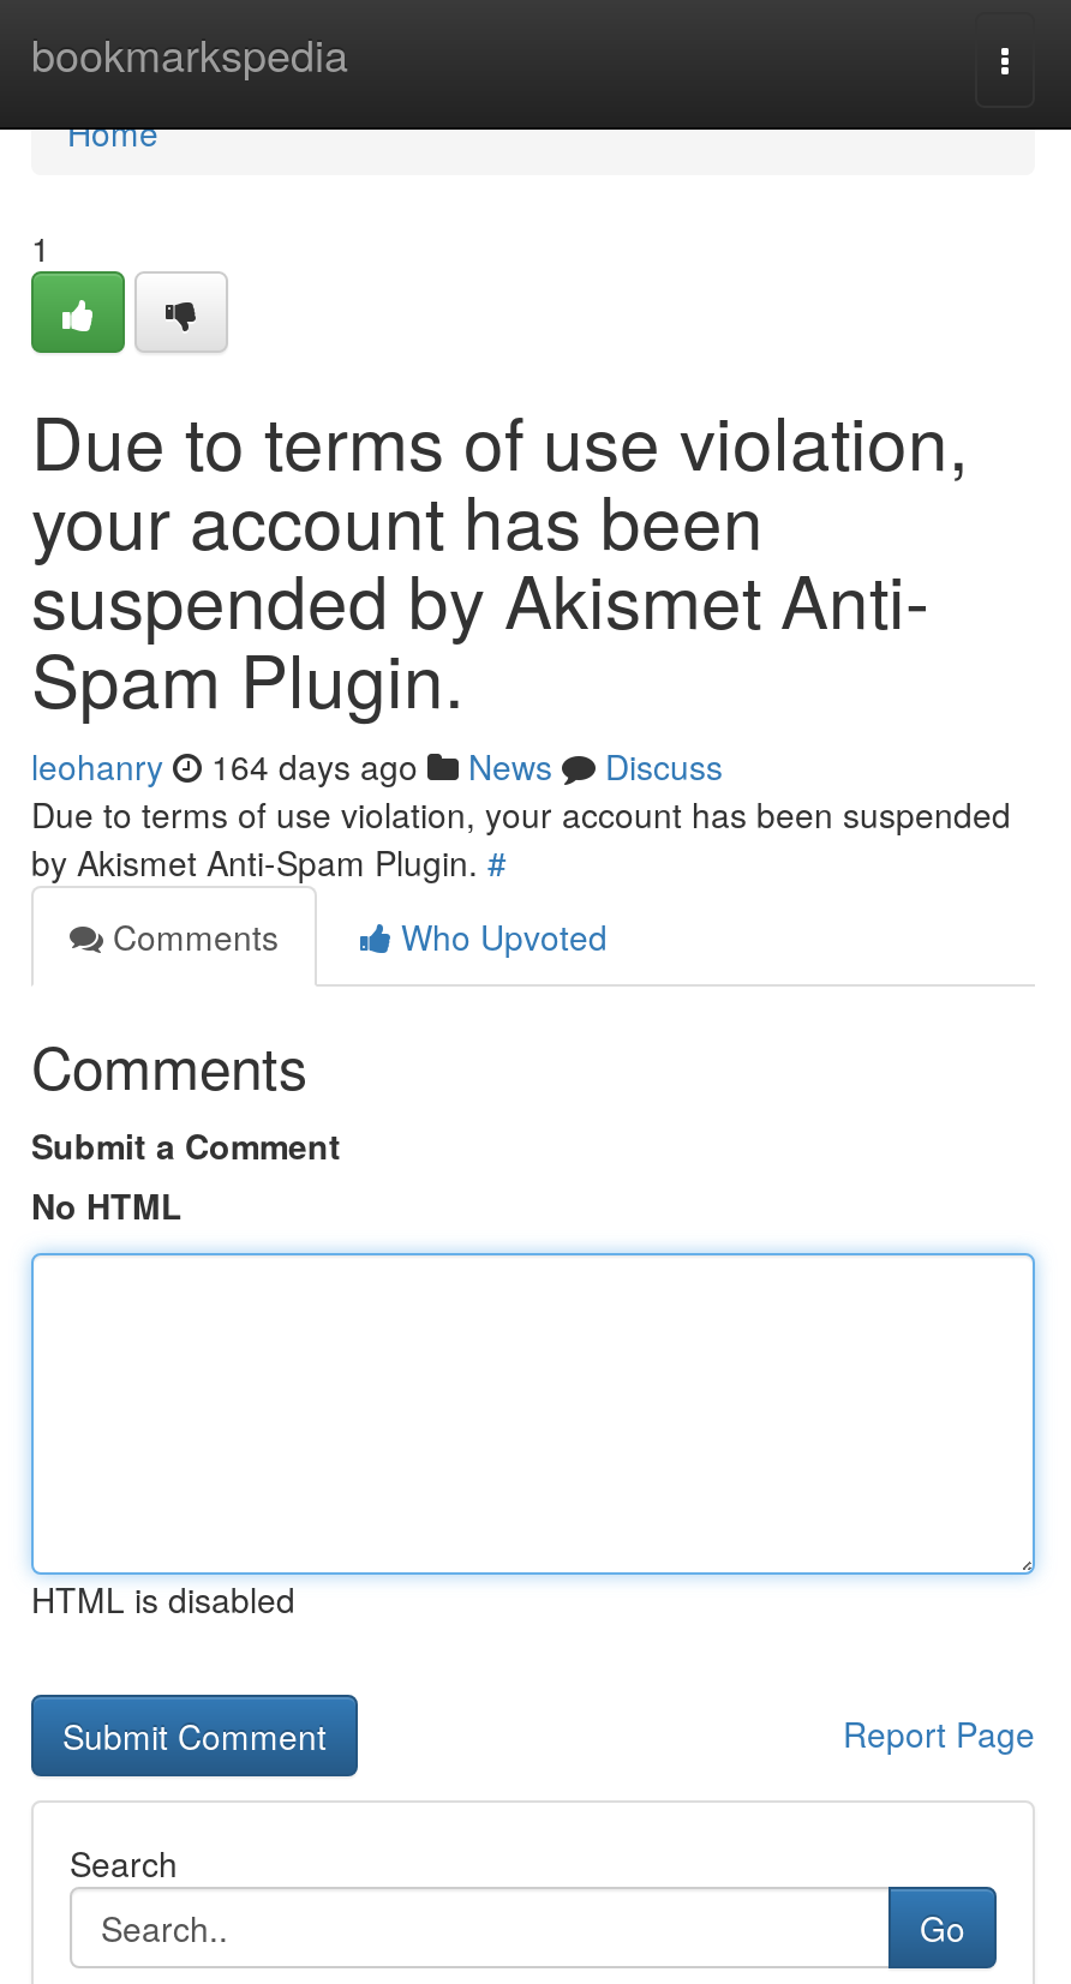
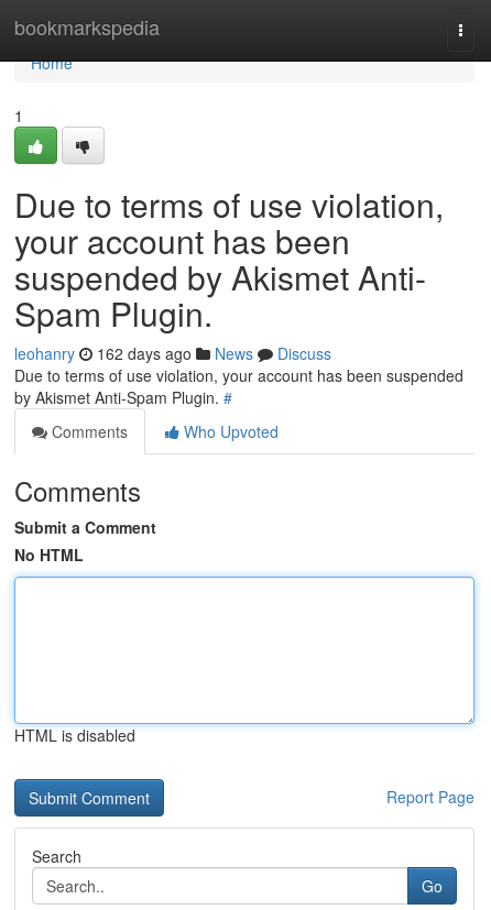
[31,742,723,790] leohanry 164 days ago News Discuss -> [14,342,331,364] leohanry 162 days ago News Discuss

